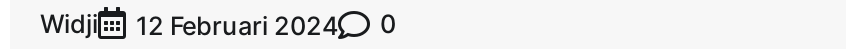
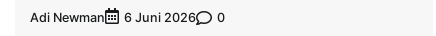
[40,9,338,40] Widji | 12 Februari 2024 -> [30,10,196,25] Adi Newman | 6 Juni 2026

